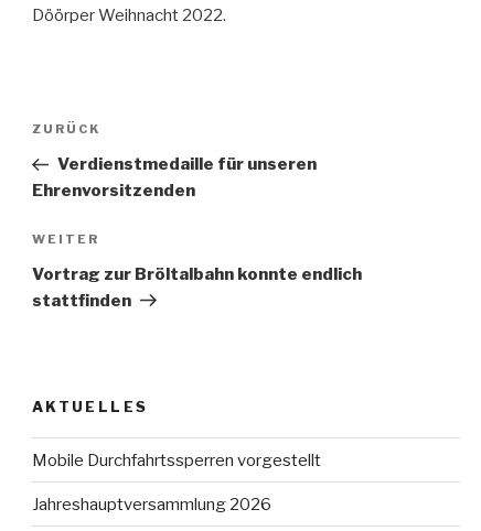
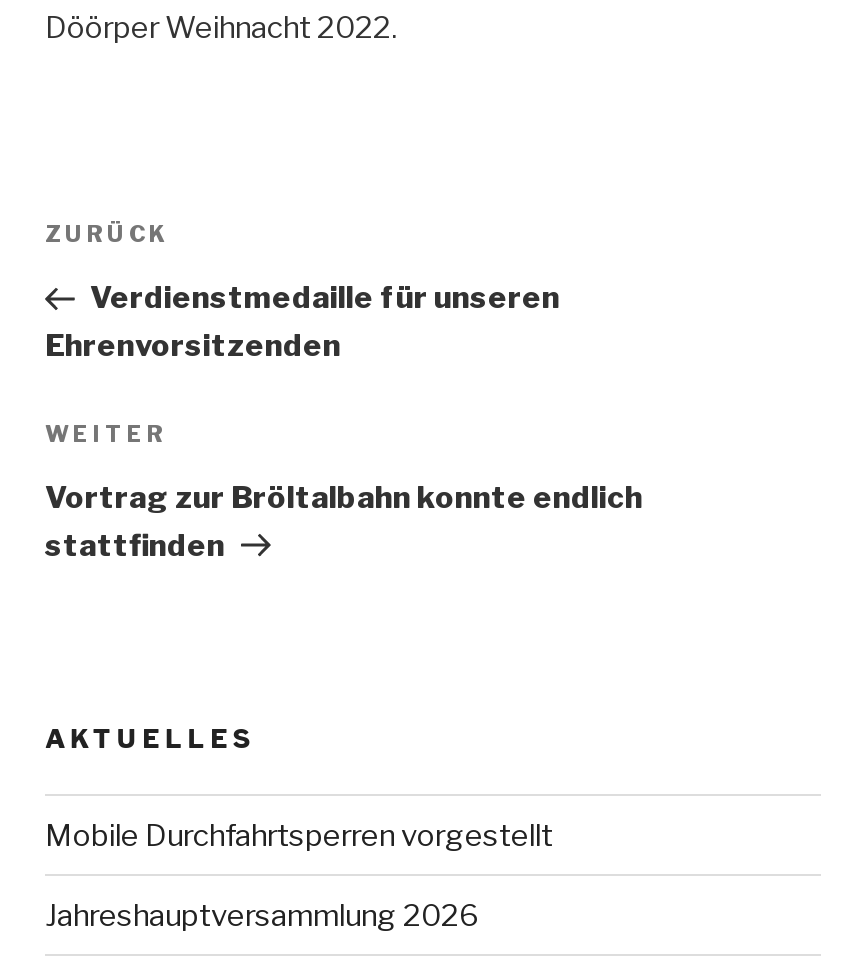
[32,450,321,470] Mobile Durchfahrtssperren vorgestellt -> [45,817,553,853] Mobile Durchfahrtsperren vorgestellt

